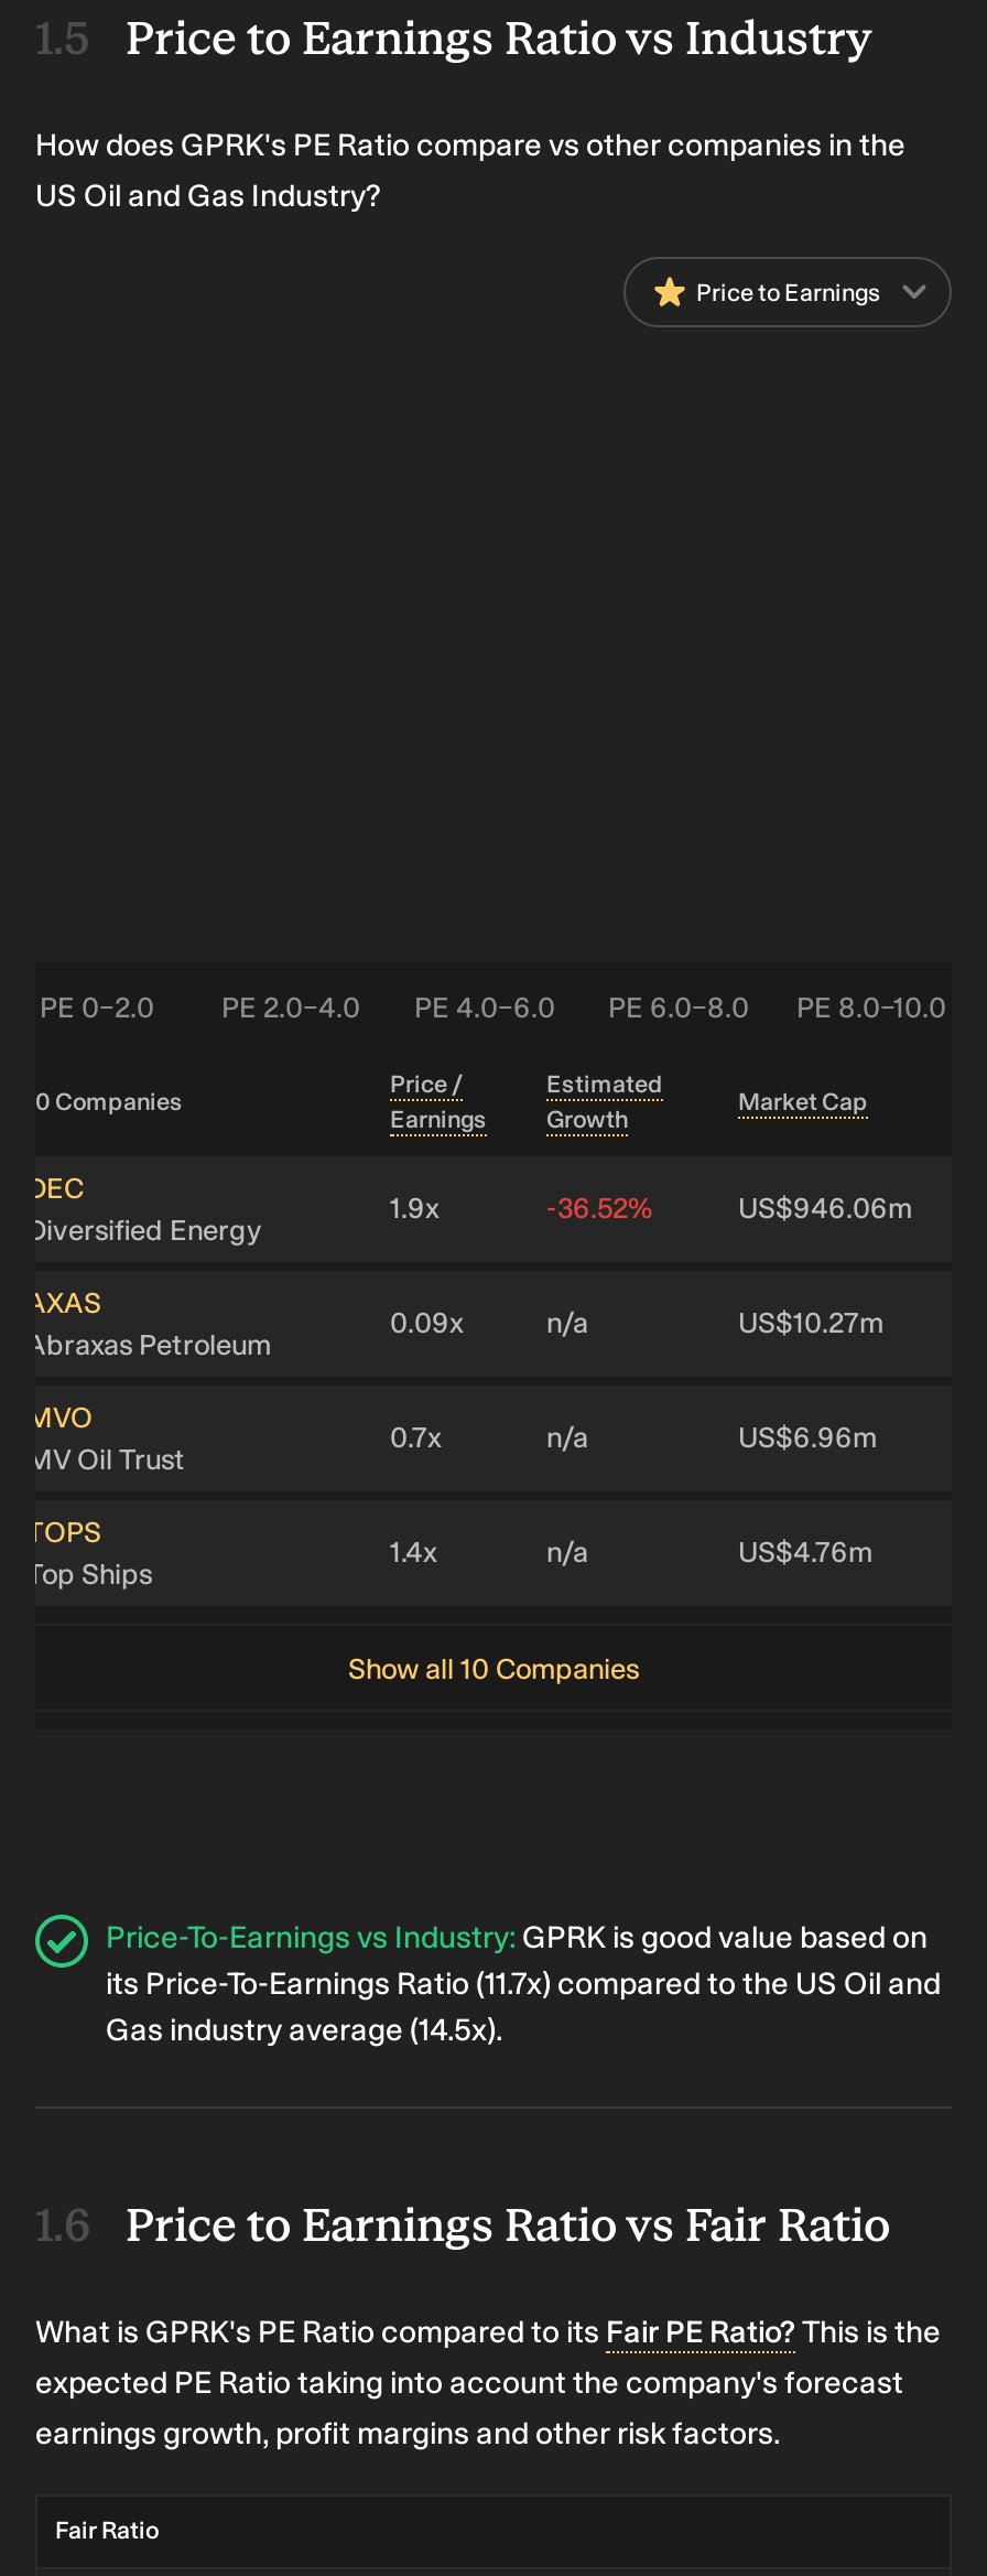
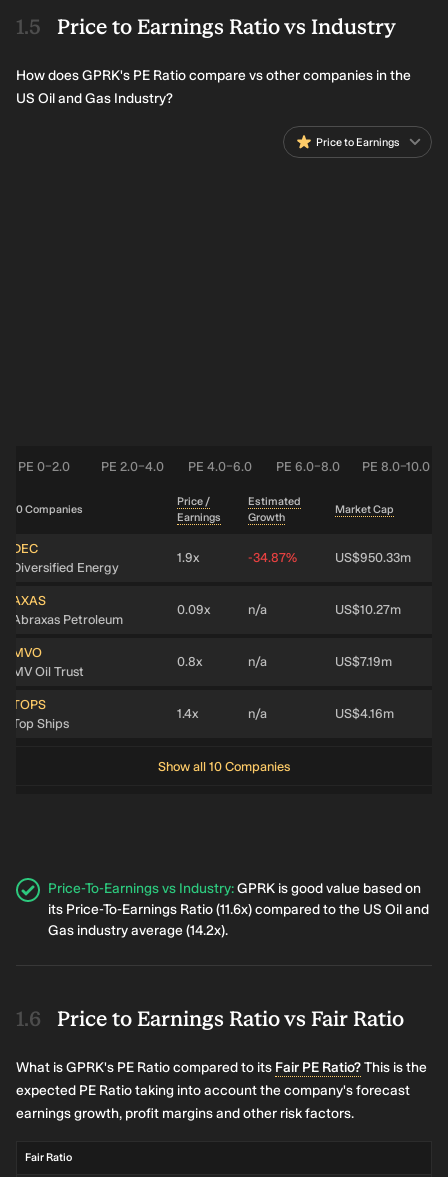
[546,1192,912,1225] -36.52% | US$946.06m -> [248,550,411,565] -34.87% | US$950.33m
[390,1421,441,1454] 0.7x -> [177,654,202,669] 0.8x
[738,1421,877,1454] US$6.96m -> [335,654,392,669] US$7.19m
[738,1535,872,1569] US$4.76m -> [335,706,394,721] US$4.16m
[106,1965,941,2003] its Price-To-Earnings Ratio (11.7x) compared to the US Oil and -> [48,901,429,918] its Price-To-Earnings Ratio (11.6x) compared to the US Oil and
[106,2012,502,2049] Gas industry average (14.5x). -> [48,922,228,939] Gas industry average (14.2x).

